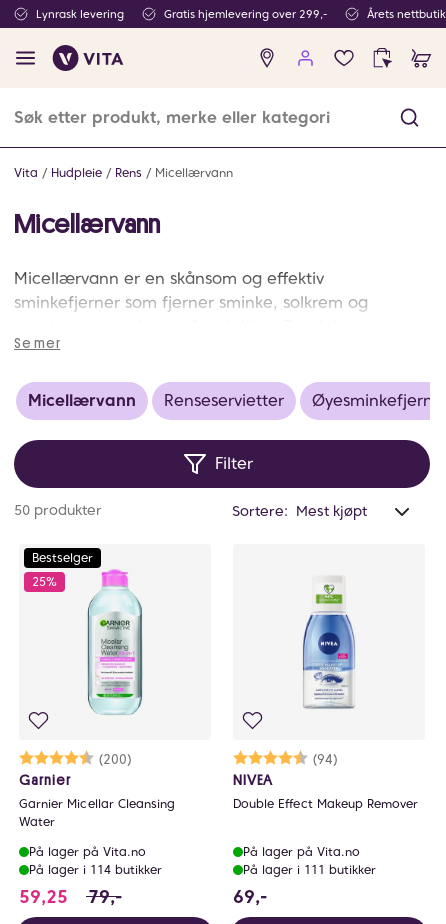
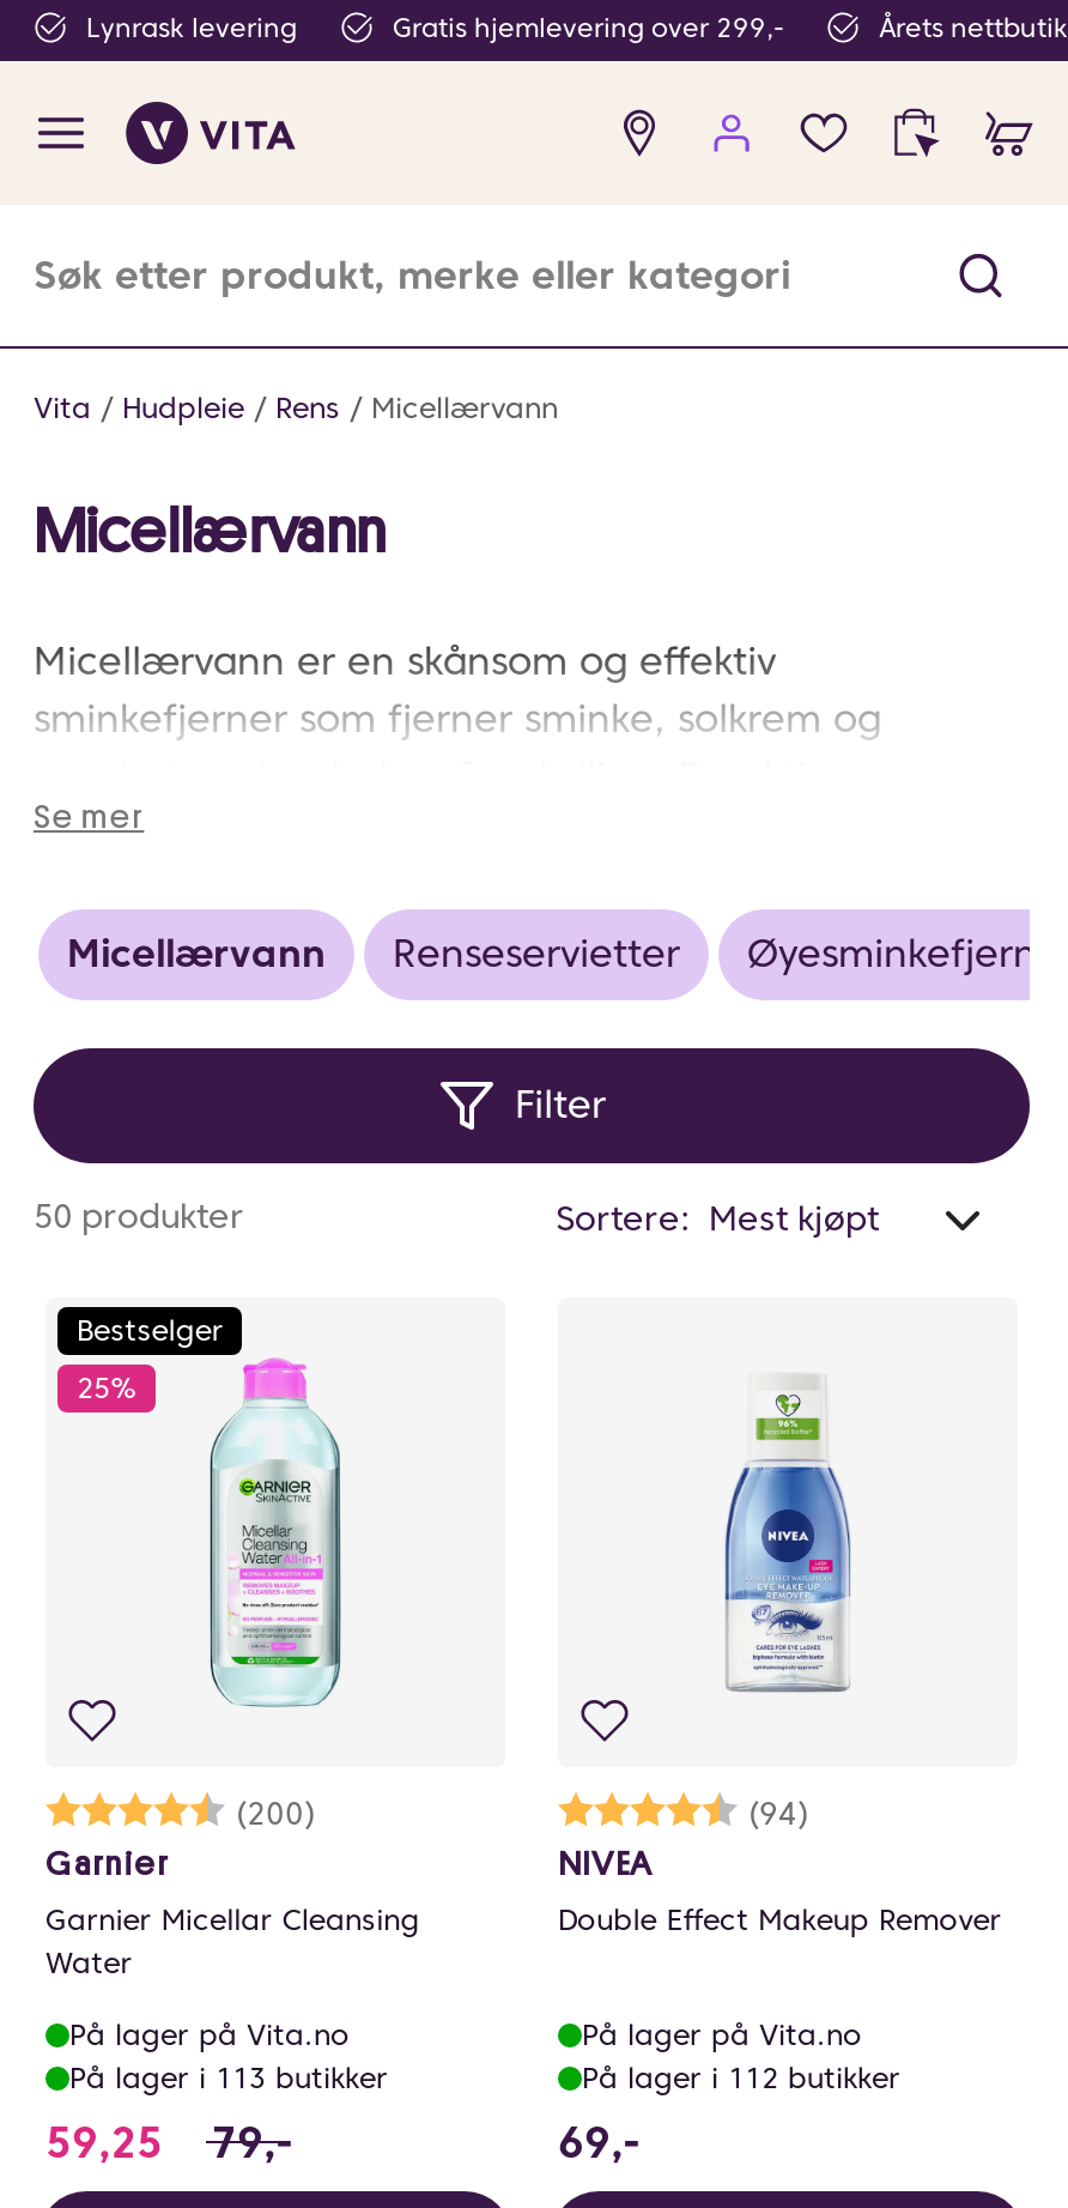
[29,861,162,876] På lager i 114 butikker -> [69,2058,388,2094] På lager i 113 butikker
[243,861,376,876] På lager i 111 butikker -> [582,2058,900,2094] På lager i 112 butikker

